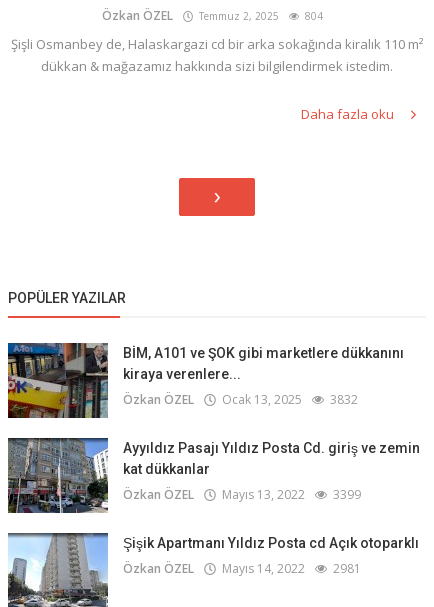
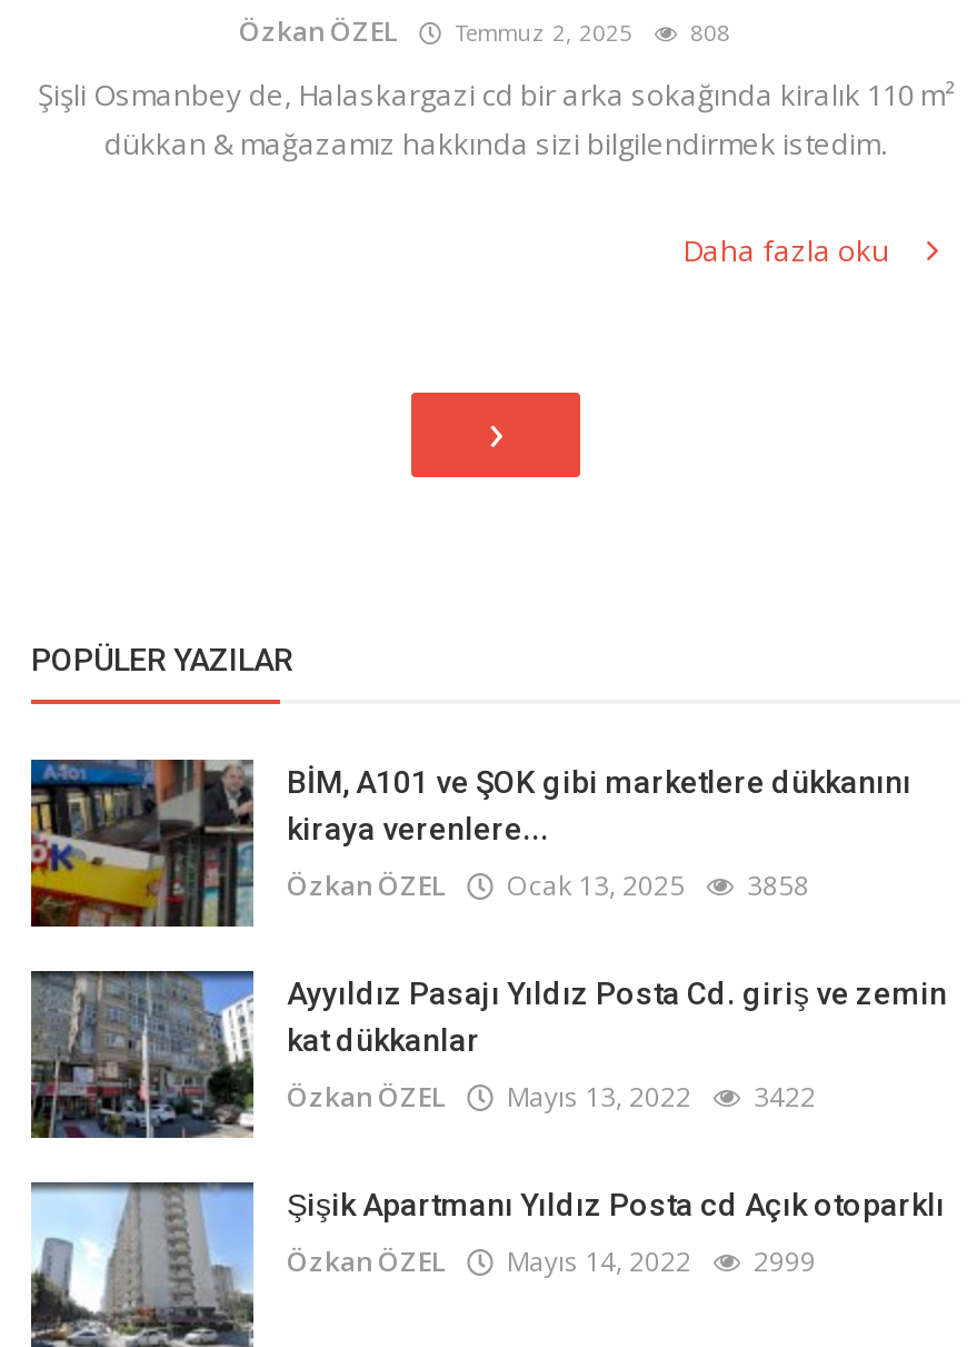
[101,7,322,24] Özkan ÖZEL Temmuz 2, 2025 804 -> [239,13,730,51] Özkan ÖZEL Temmuz 2, 2025 808
[123,391,358,408] Özkan ÖZEL Ocak 13, 2025 3832 -> [287,867,809,905] Özkan ÖZEL Ocak 13, 2025 3858
[123,486,361,503] Özkan ÖZEL Mayıs 13, 2022 3399 -> [287,1079,816,1117] Özkan ÖZEL Mayıs 13, 2022 3422
[123,560,361,577] Özkan ÖZEL Mayıs 14, 2022 2981 -> [287,1243,816,1281] Özkan ÖZEL Mayıs 14, 2022 2999

